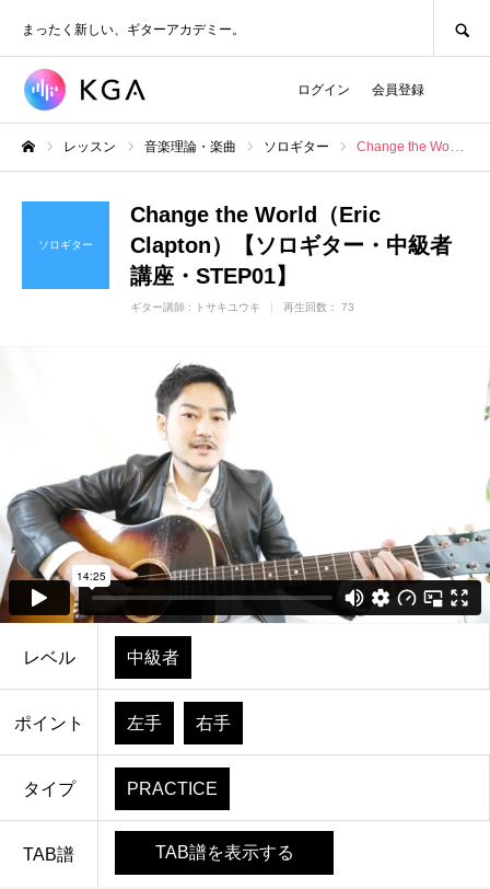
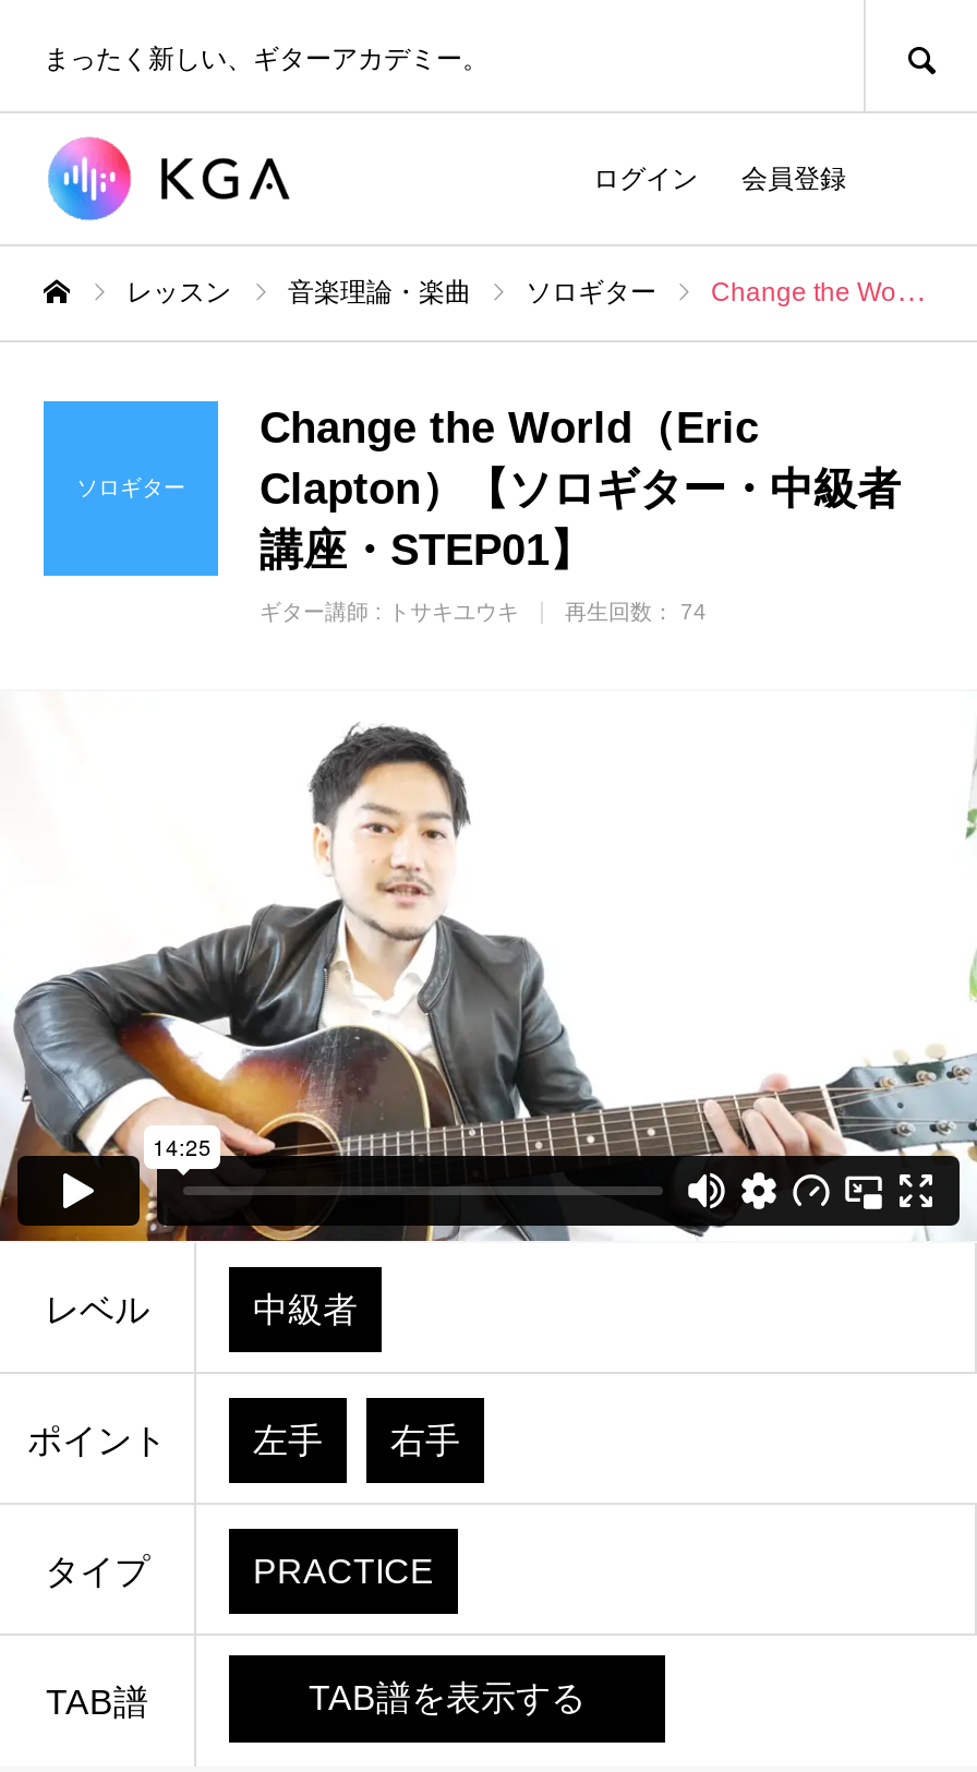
[130,301,354,313] ギター講師 :トサキユウキ 再生回数： 73 -> [260,600,707,624] ギター講師 :トサキユウキ 再生回数： 74

